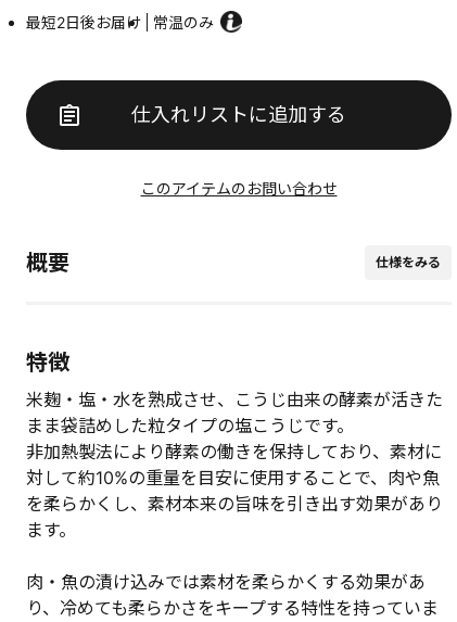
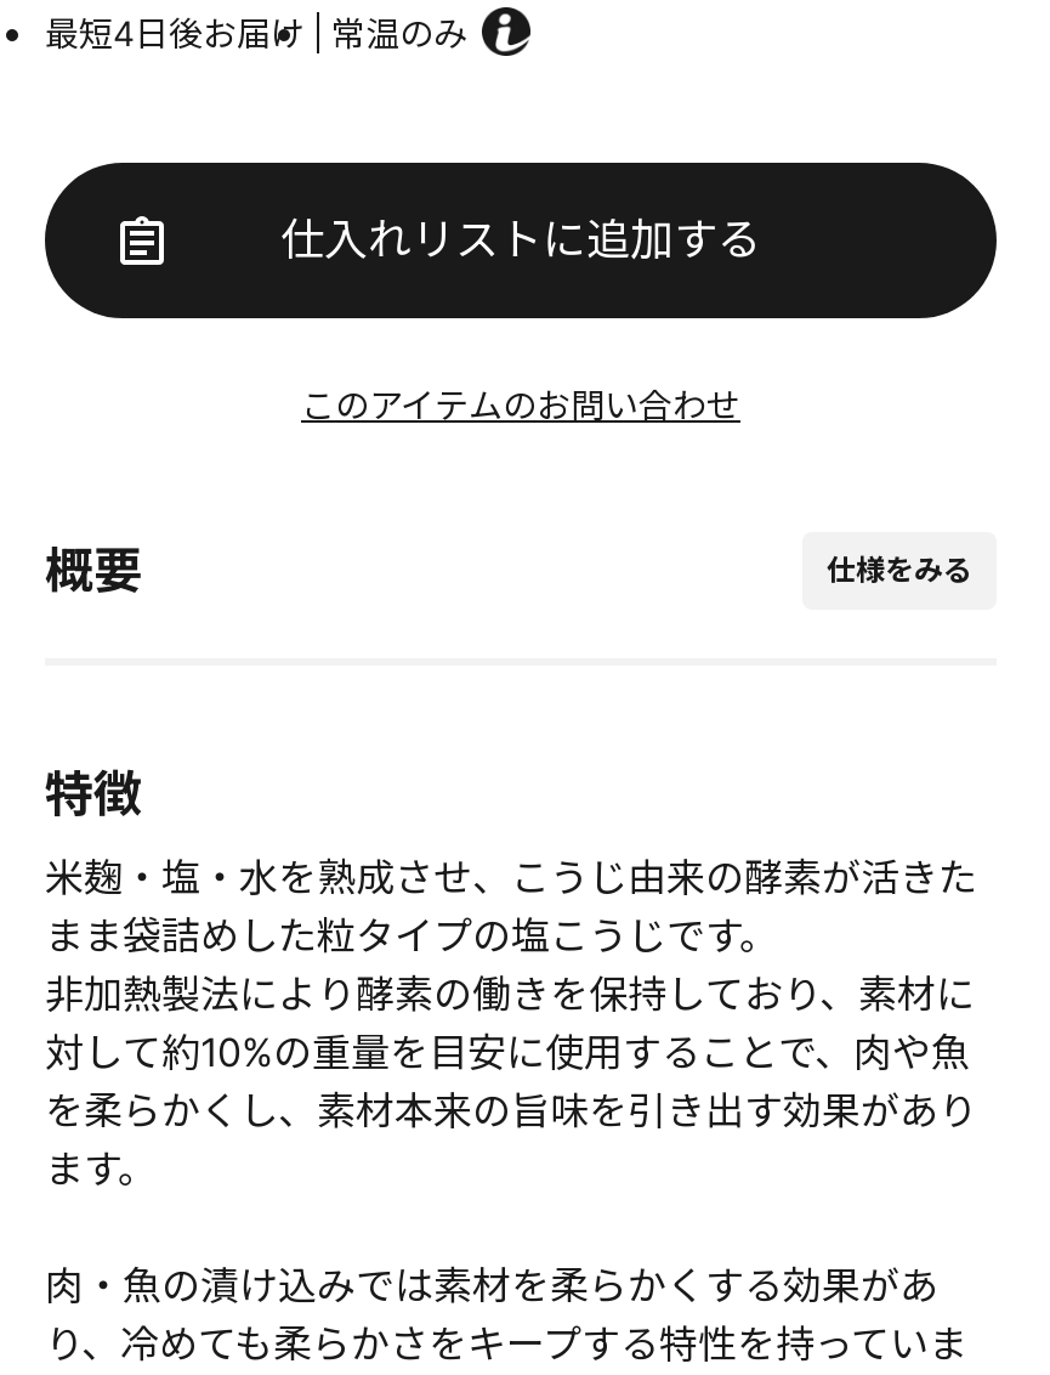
[26,13,141,31] 最短2日後お届け -> [45,12,305,53] 最短4日後お届け

